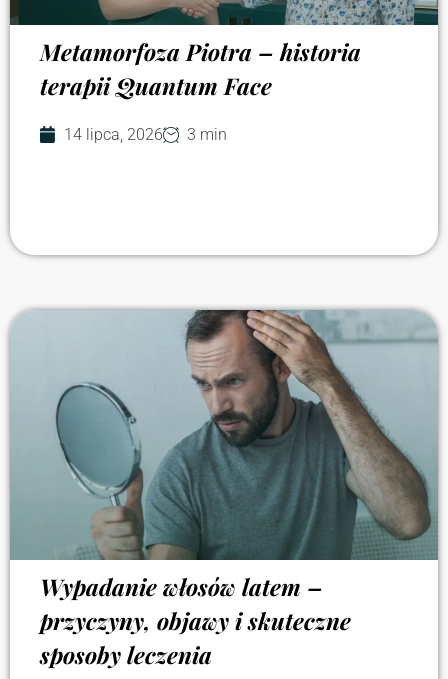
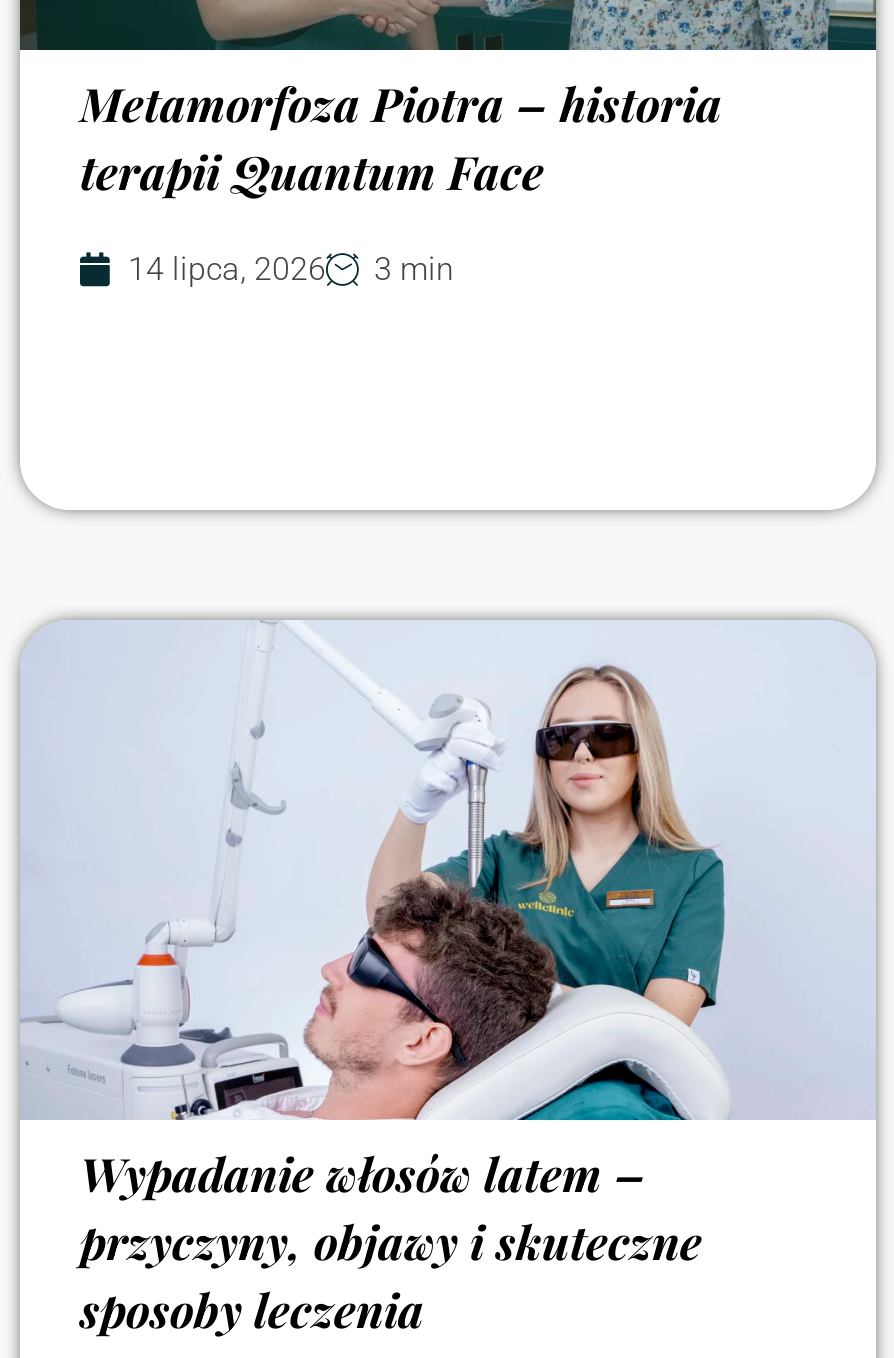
[10,309,439,561] [image] -> [22,620,876,1122] [image]

